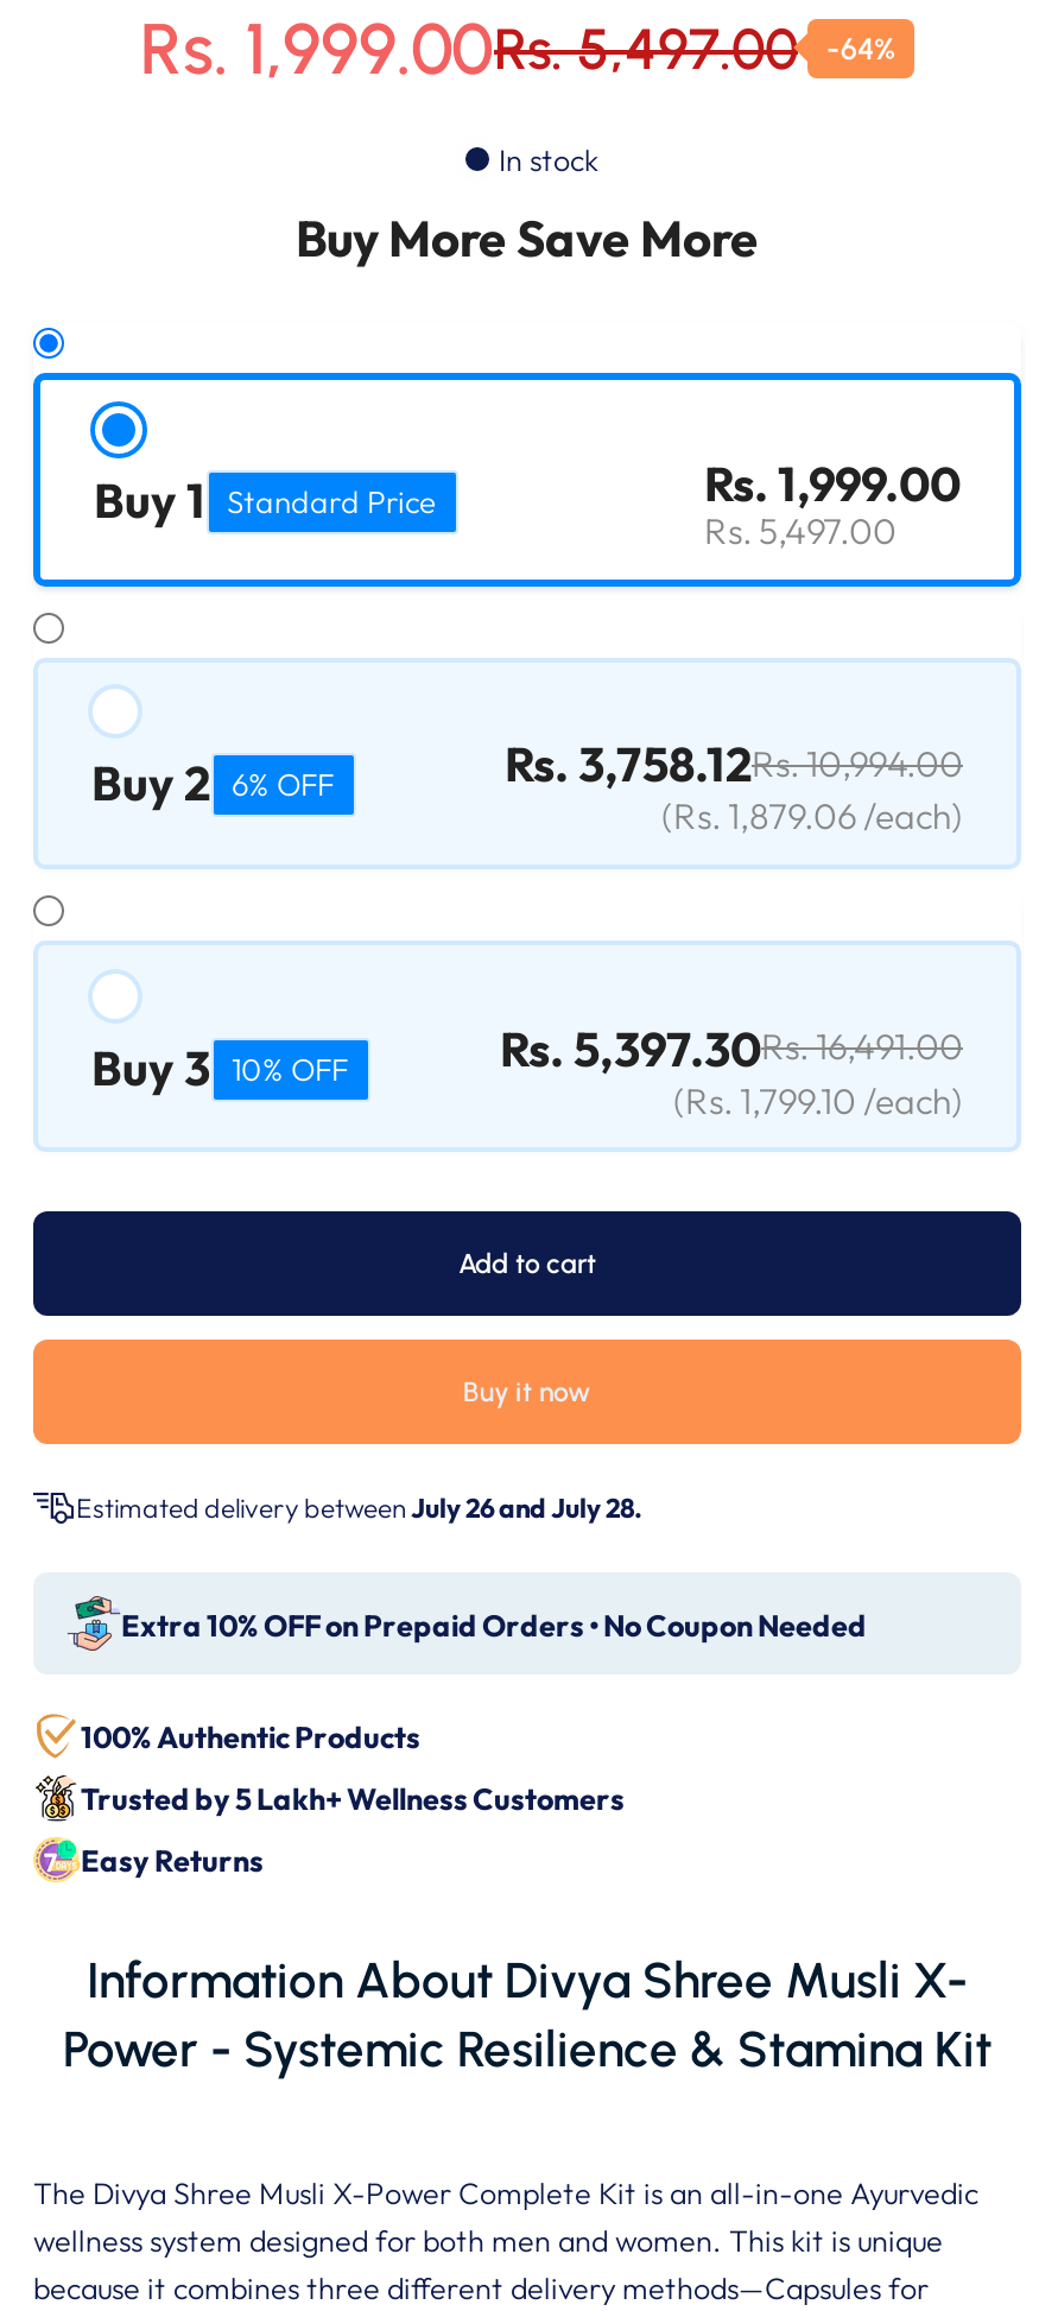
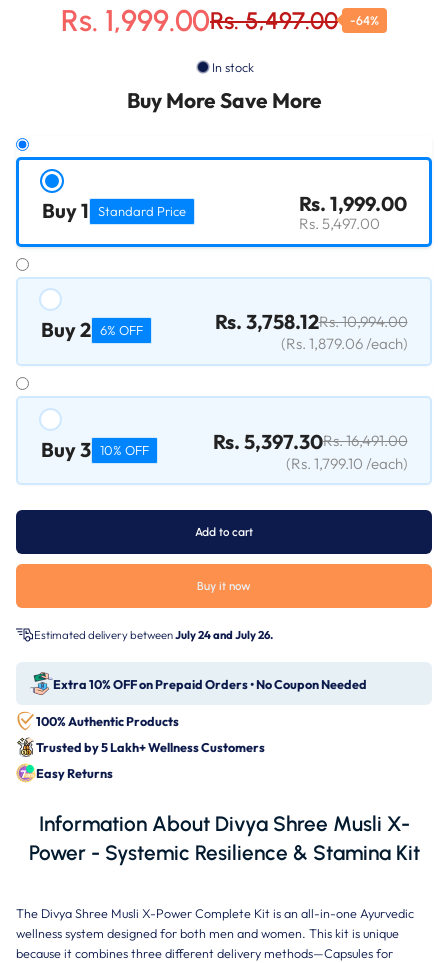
[76,1493,641,1526] Estimated delivery between July 26 and July 28. -> [34,628,273,642] Estimated delivery between July 24 and July 26.

